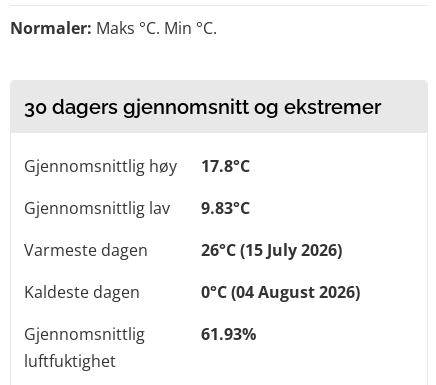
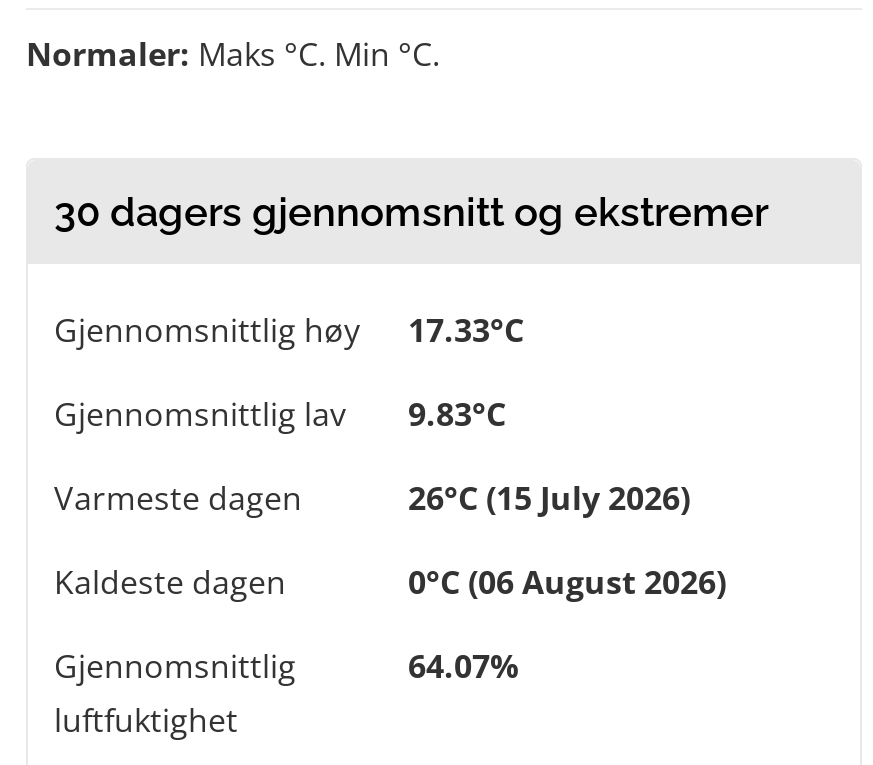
[24,155,250,177] Gjennomsnittlig høy 17.8°C -> [54,307,524,351] Gjennomsnittlig høy 17.33°C
[201,281,360,303] 0°C (04 August 2026) -> [408,559,726,603] 0°C (06 August 2026)
[201,323,256,345] 61.93% -> [408,643,518,687] 64.07%

